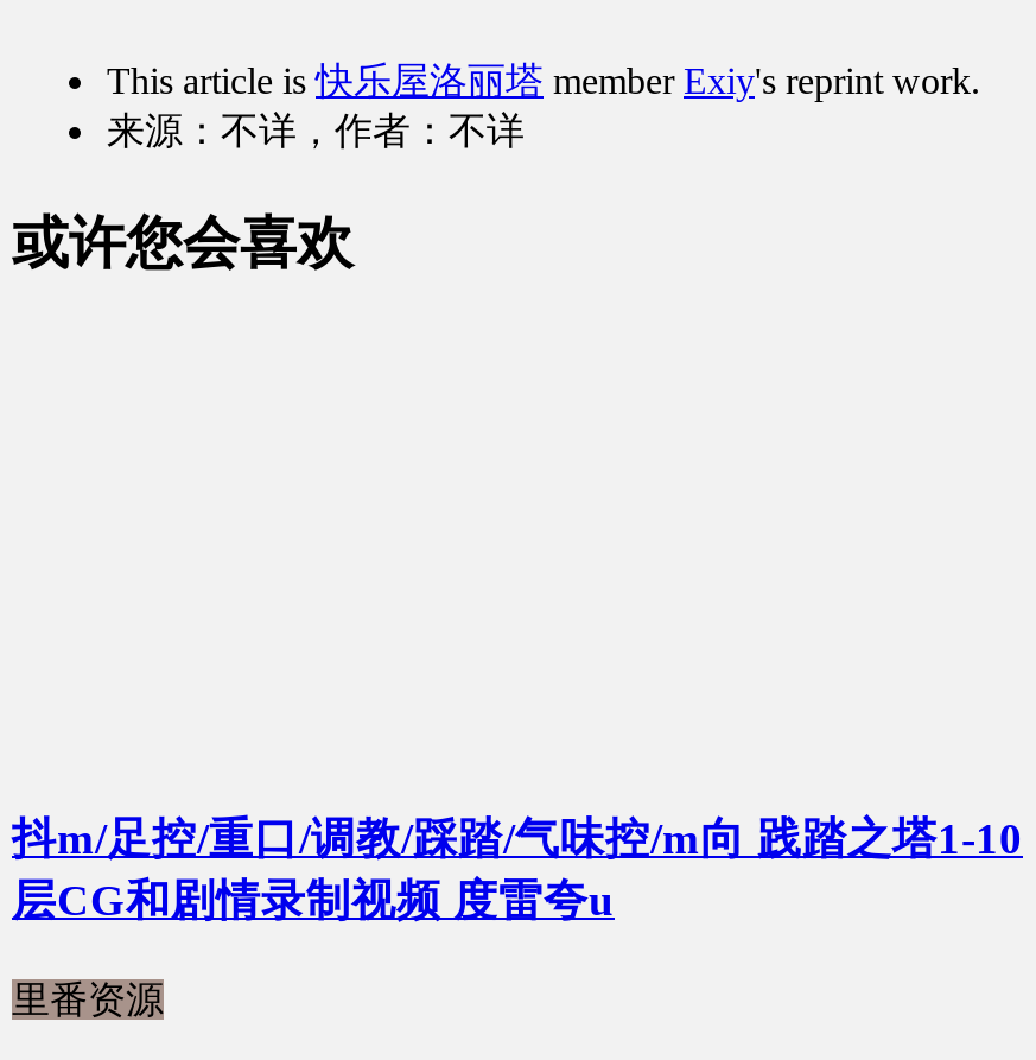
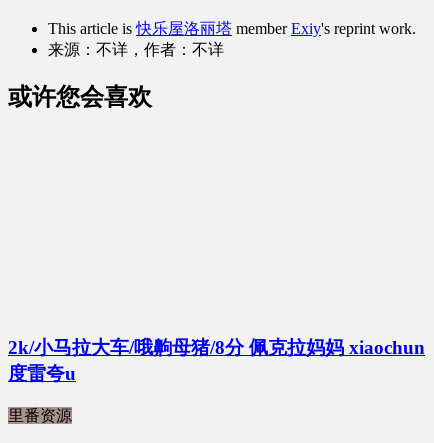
[12,814,1023,925] 抖m/足控/重口/调教/踩踏/气味控/m向 践踏之塔1-10 | 层CG和剧情录制视频 度雷夸u -> [8,337,425,384] 2k/小马拉大车/哦齁母猪/8分 佩克拉妈妈 xiaochun | 度雷夸u

